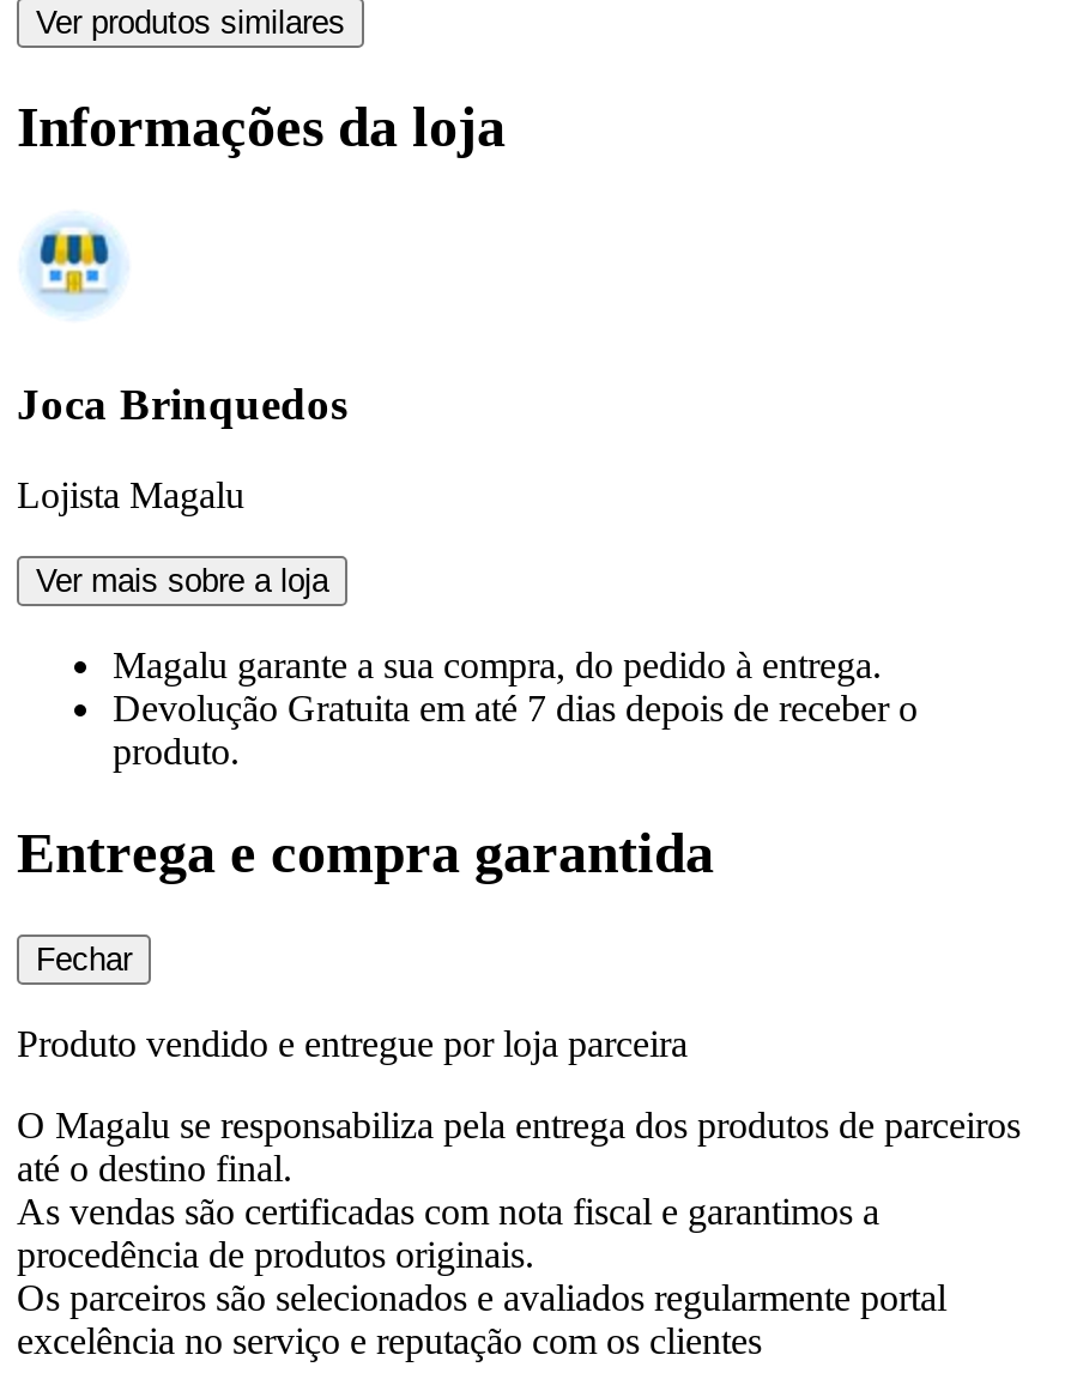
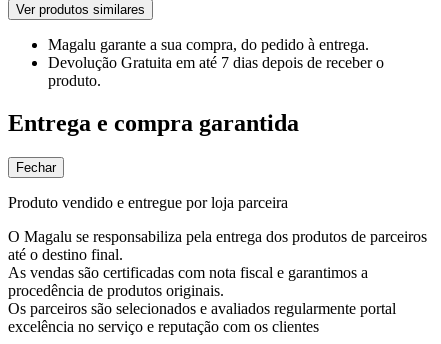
[17,96,506,158] Informações da loja -> none
[17,220,347,600] [image] | Joca Brinquedos | Lojista Magalu | Ver mais sobre a loja -> none

